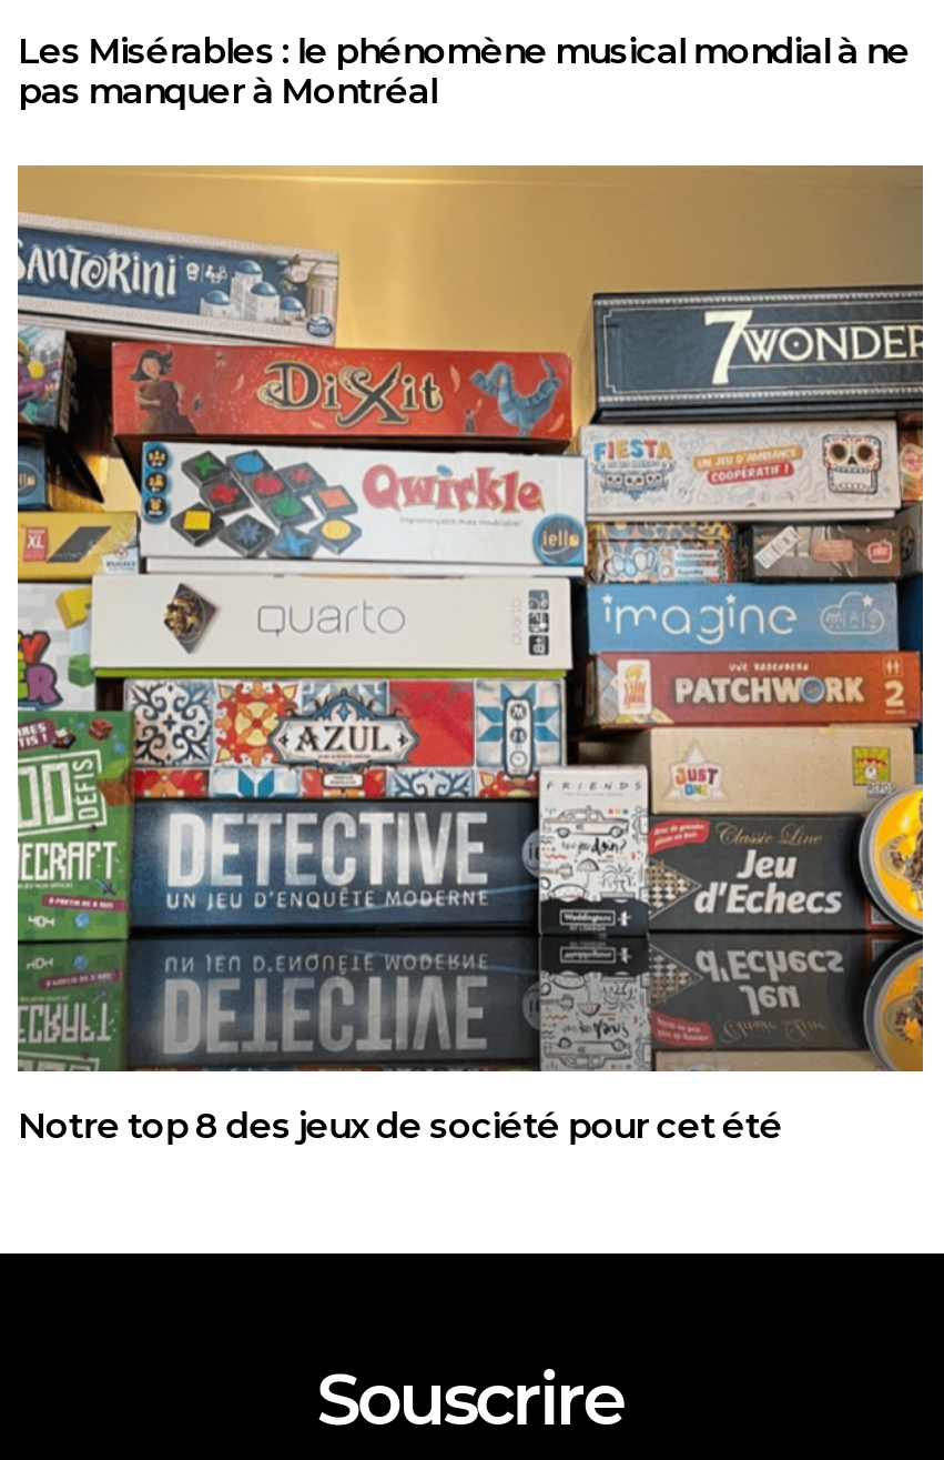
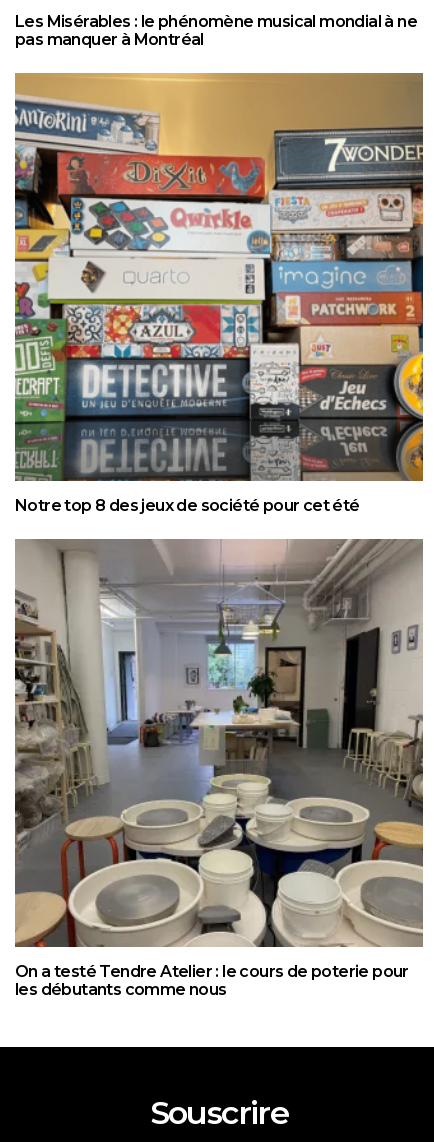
none -> [14,538,424,999] [image] | On a testé Tendre Atelier : le cours de poterie pour | les débutants comme nous

